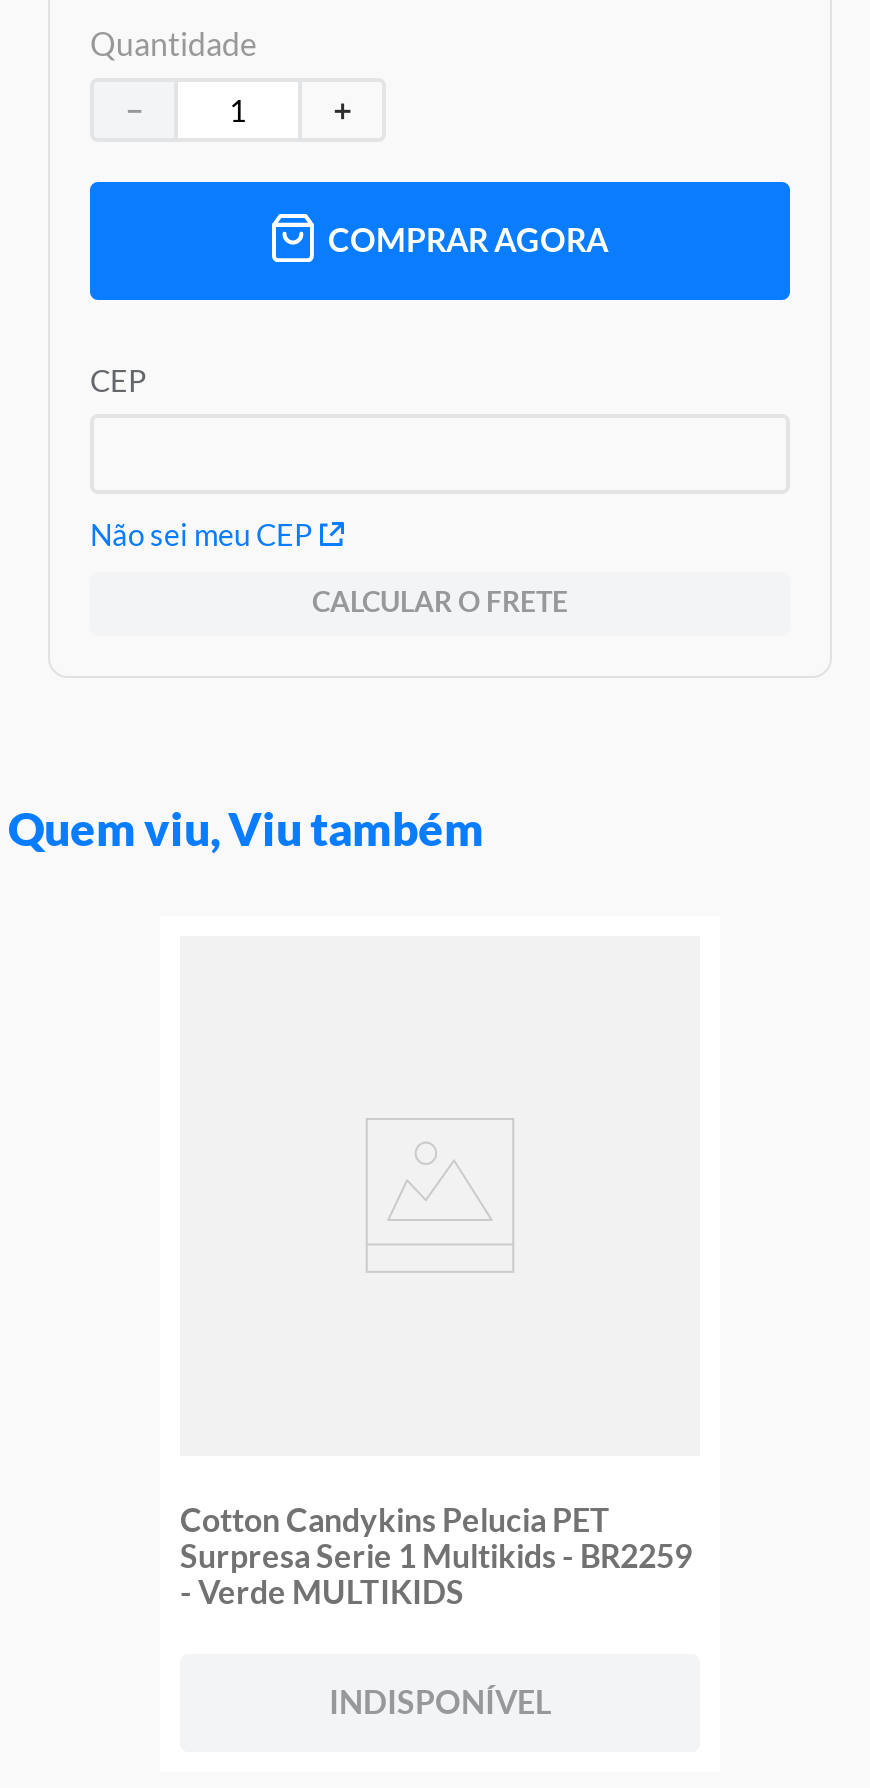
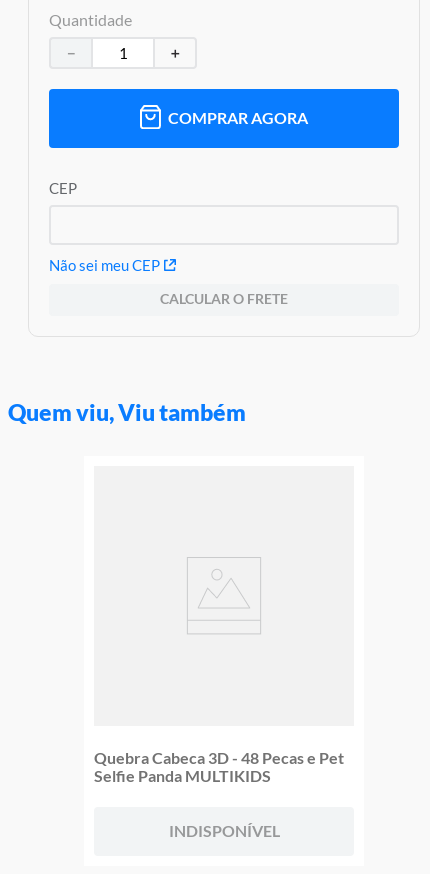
[180,1500,692,1610] Cotton Candykins Pelucia PET | Surpresa Serie 1 Multikids - BR2259 | - Verde MULTIKIDS -> [94,748,344,785] Quebra Cabeca 3D - 48 Pecas e Pet | Selfie Panda MULTIKIDS

